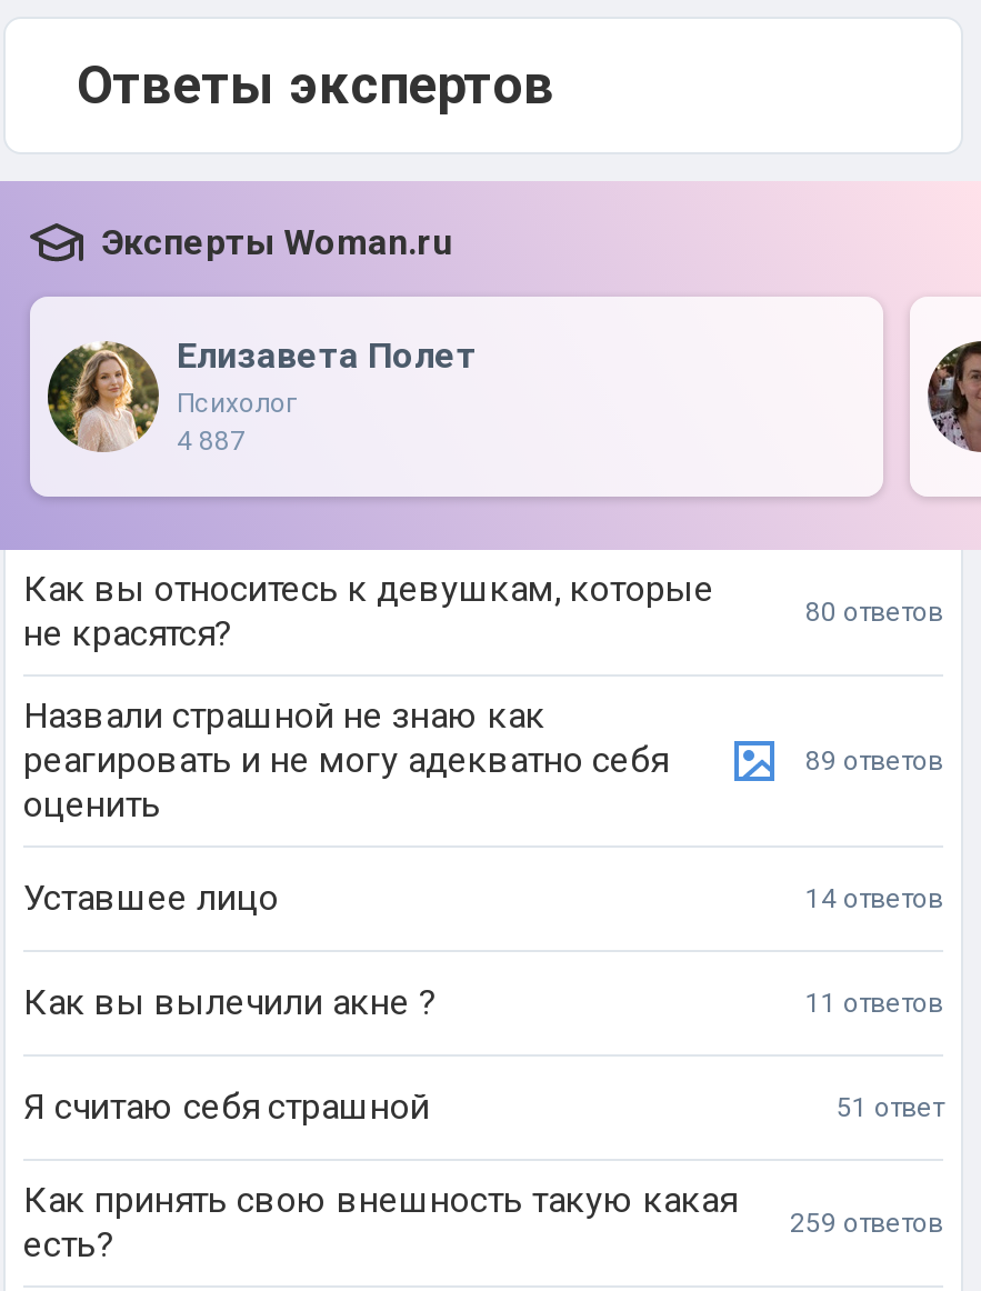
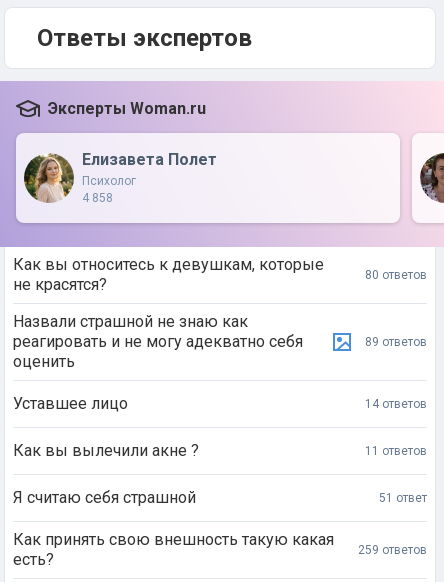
[177,424,246,456] 4 887 -> [82,190,113,204] 4 858

